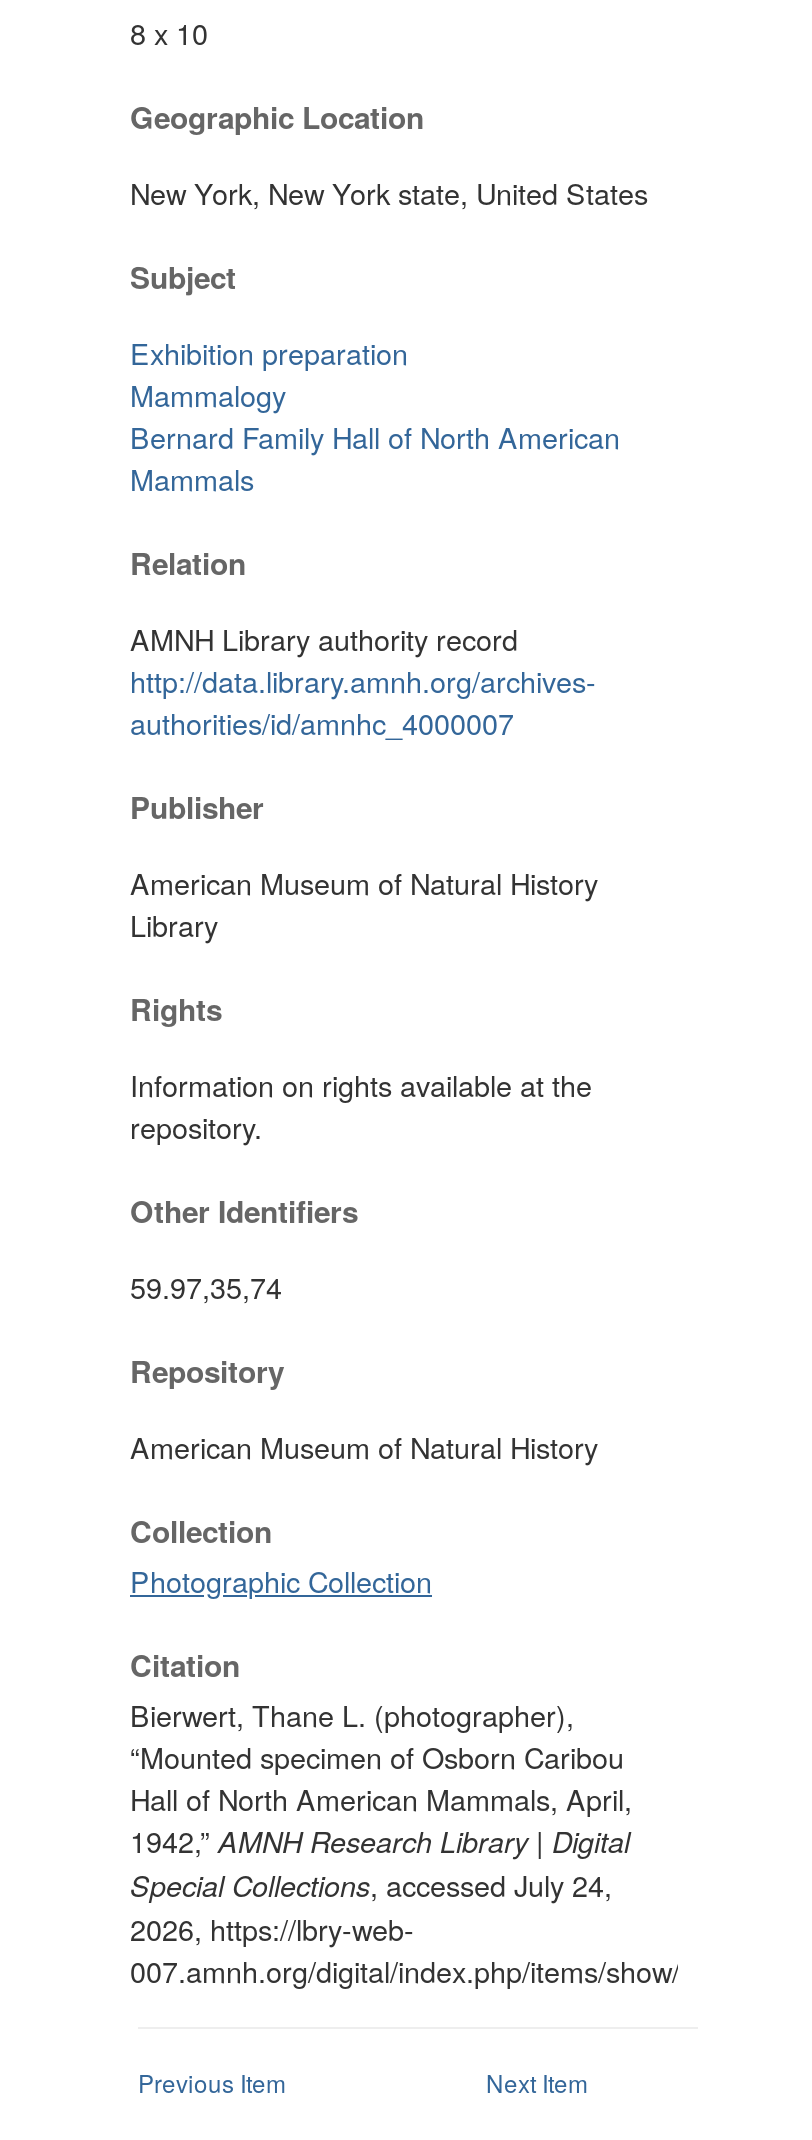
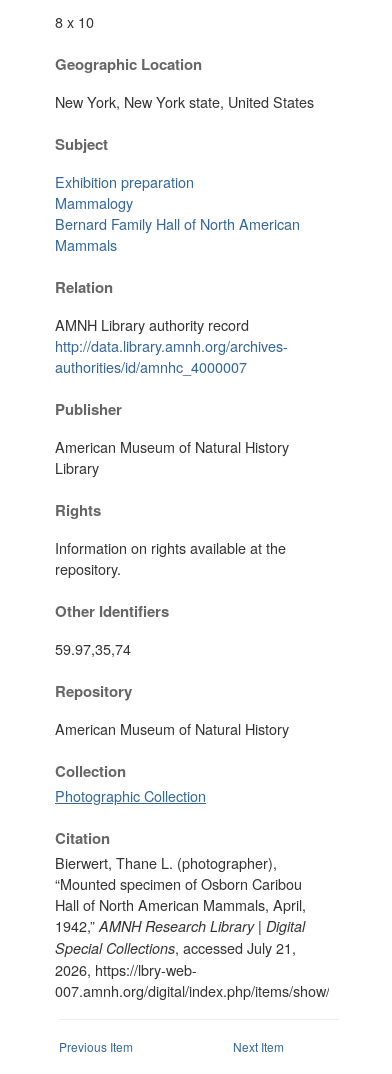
[130,1863,612,1905] Special Collections, accessed July 24, -> [55,937,296,958] Special Collections, accessed July 21,

